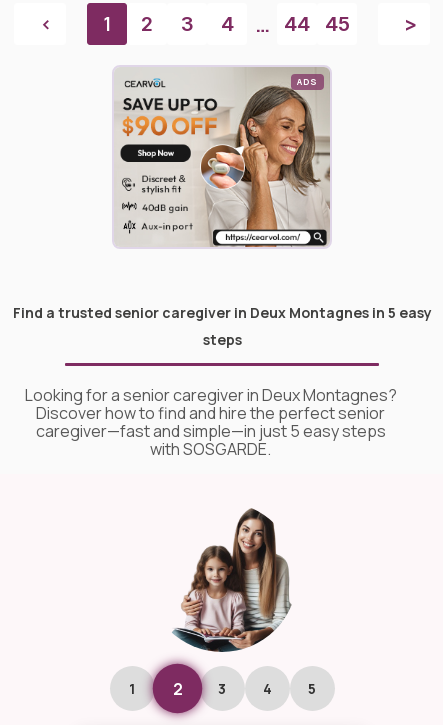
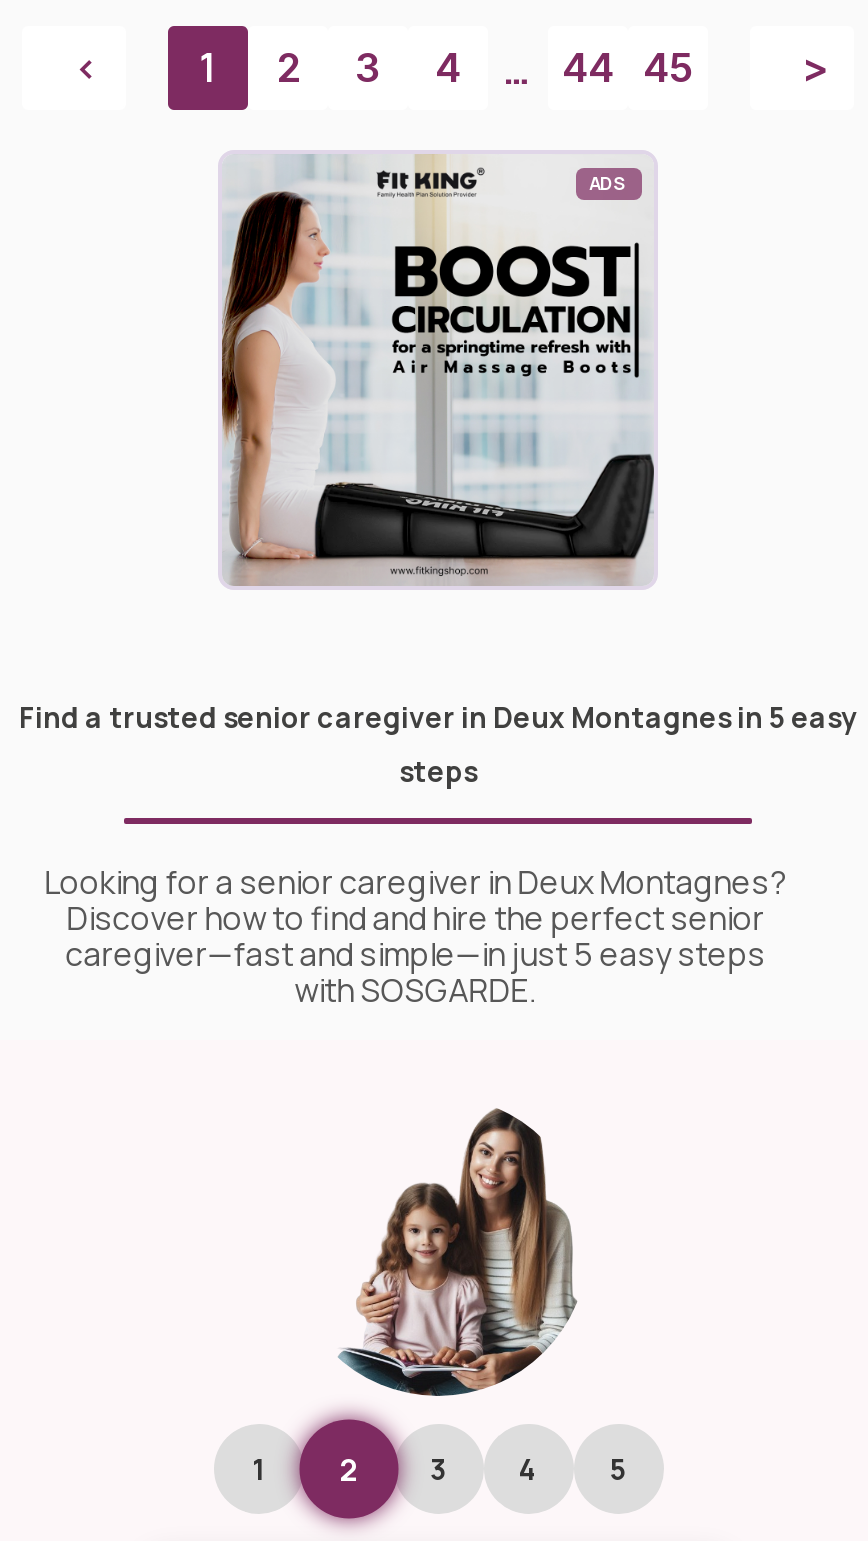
[114,67,331,247] [image] -> [220,156,656,586] [image]

